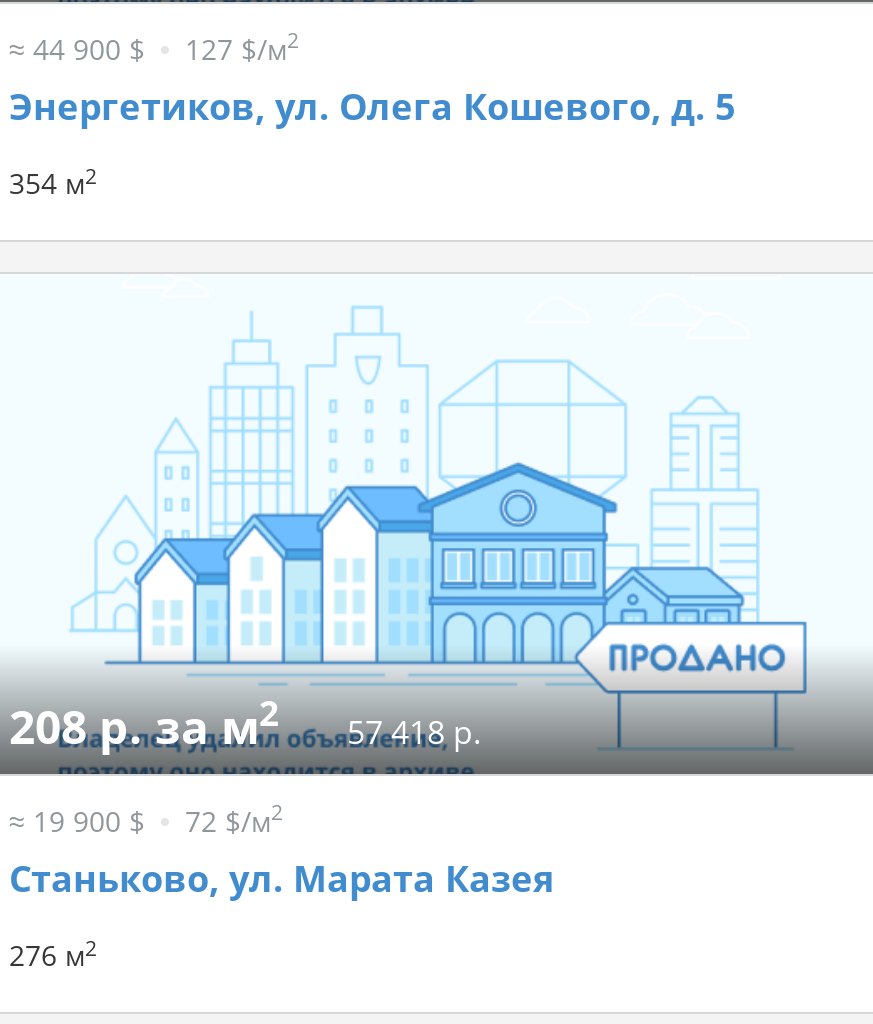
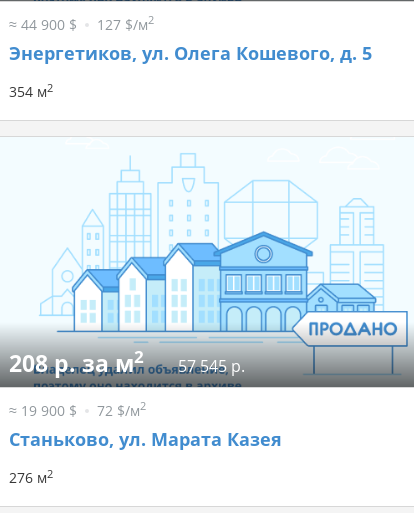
[9,691,481,758] 208 р. за м2 57 418 р. -> [9,345,245,379] 208 р. за м2 57 545 р.

